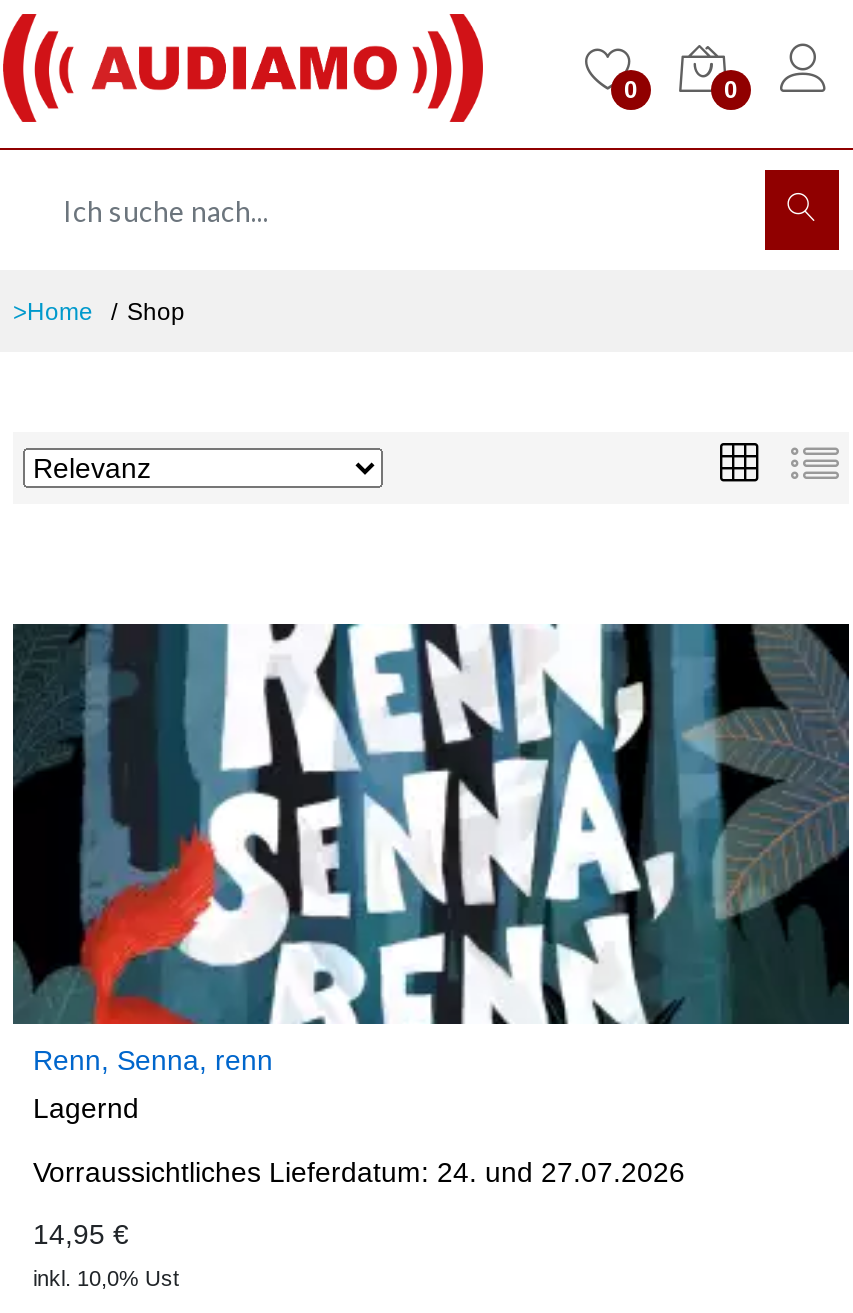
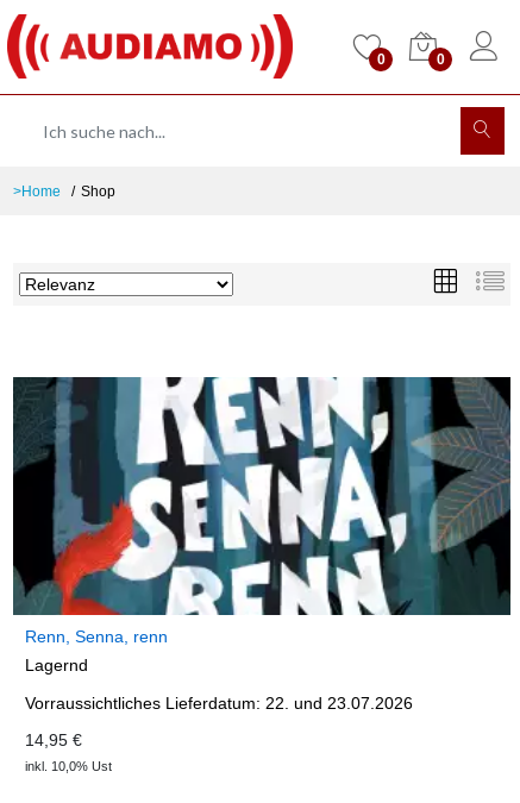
[33,1156,685,1188] Vorraussichtliches Lieferdatum: 24. und 27.07.2026 -> [25,694,413,713] Vorraussichtliches Lieferdatum: 22. und 23.07.2026

